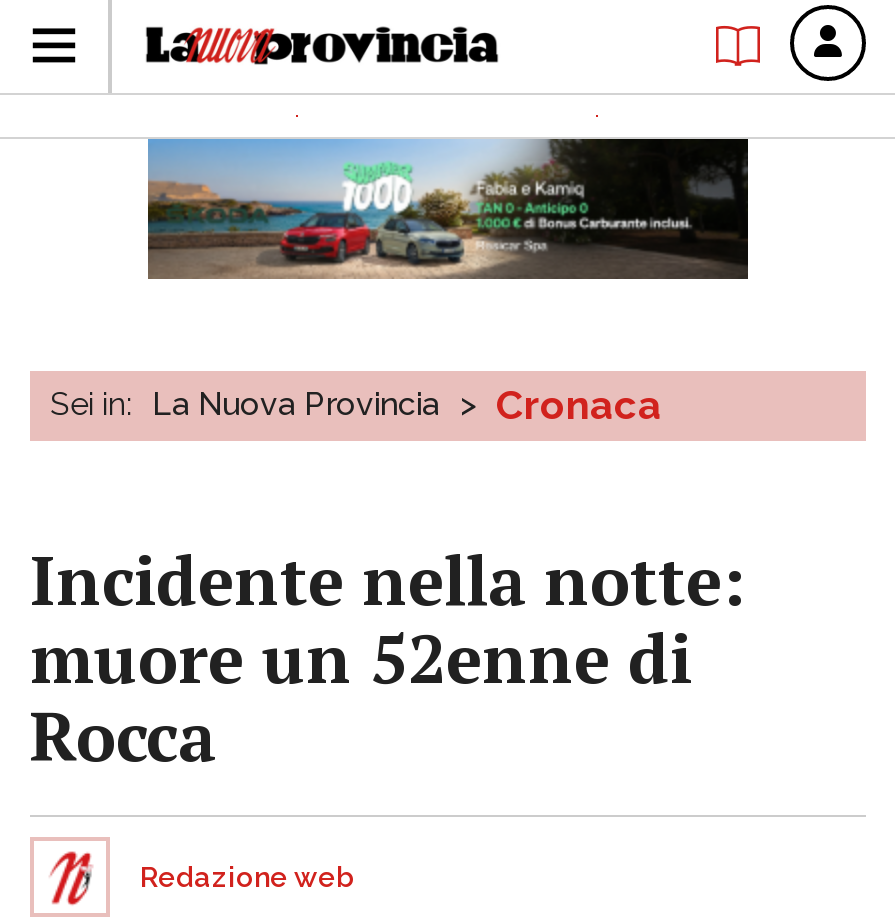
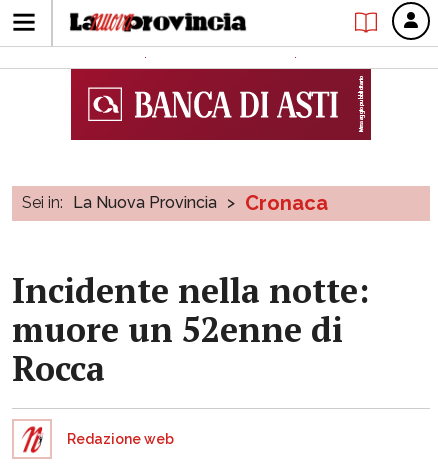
[146,137,750,281] [image] -> [70,68,372,141] [image]

